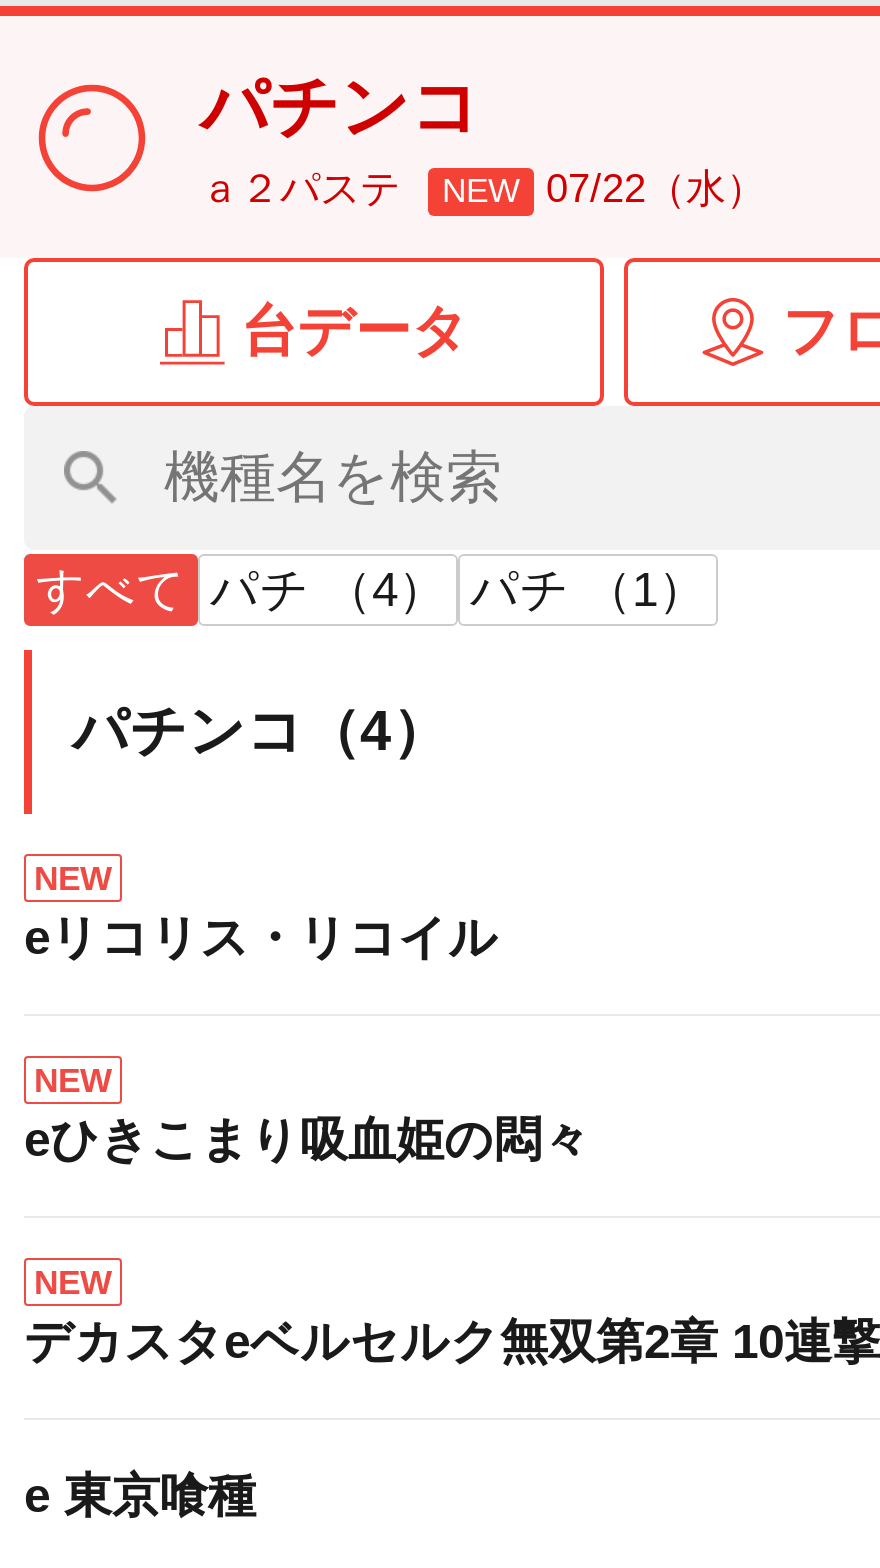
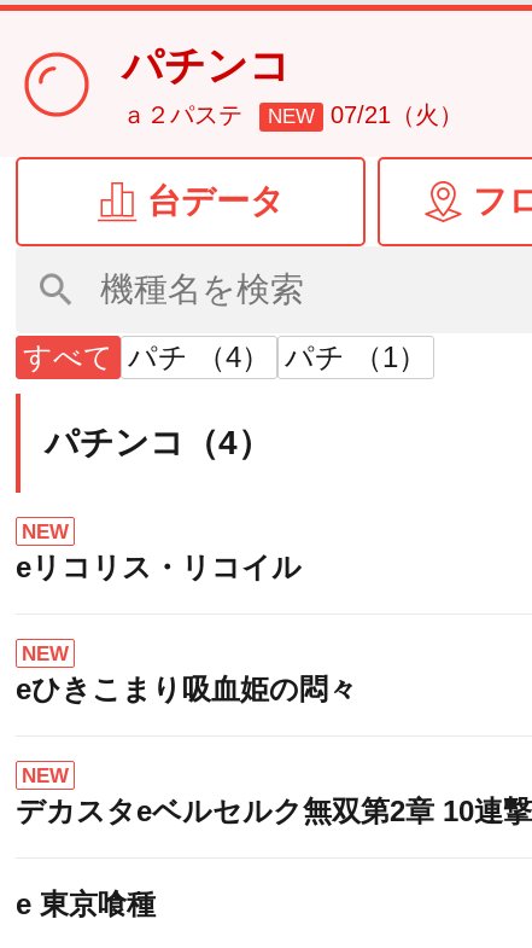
[200,166,766,210] ａ２パステ NEW 07/22（水） -> [122,101,463,128] ａ２パステ NEW 07/21（火）

